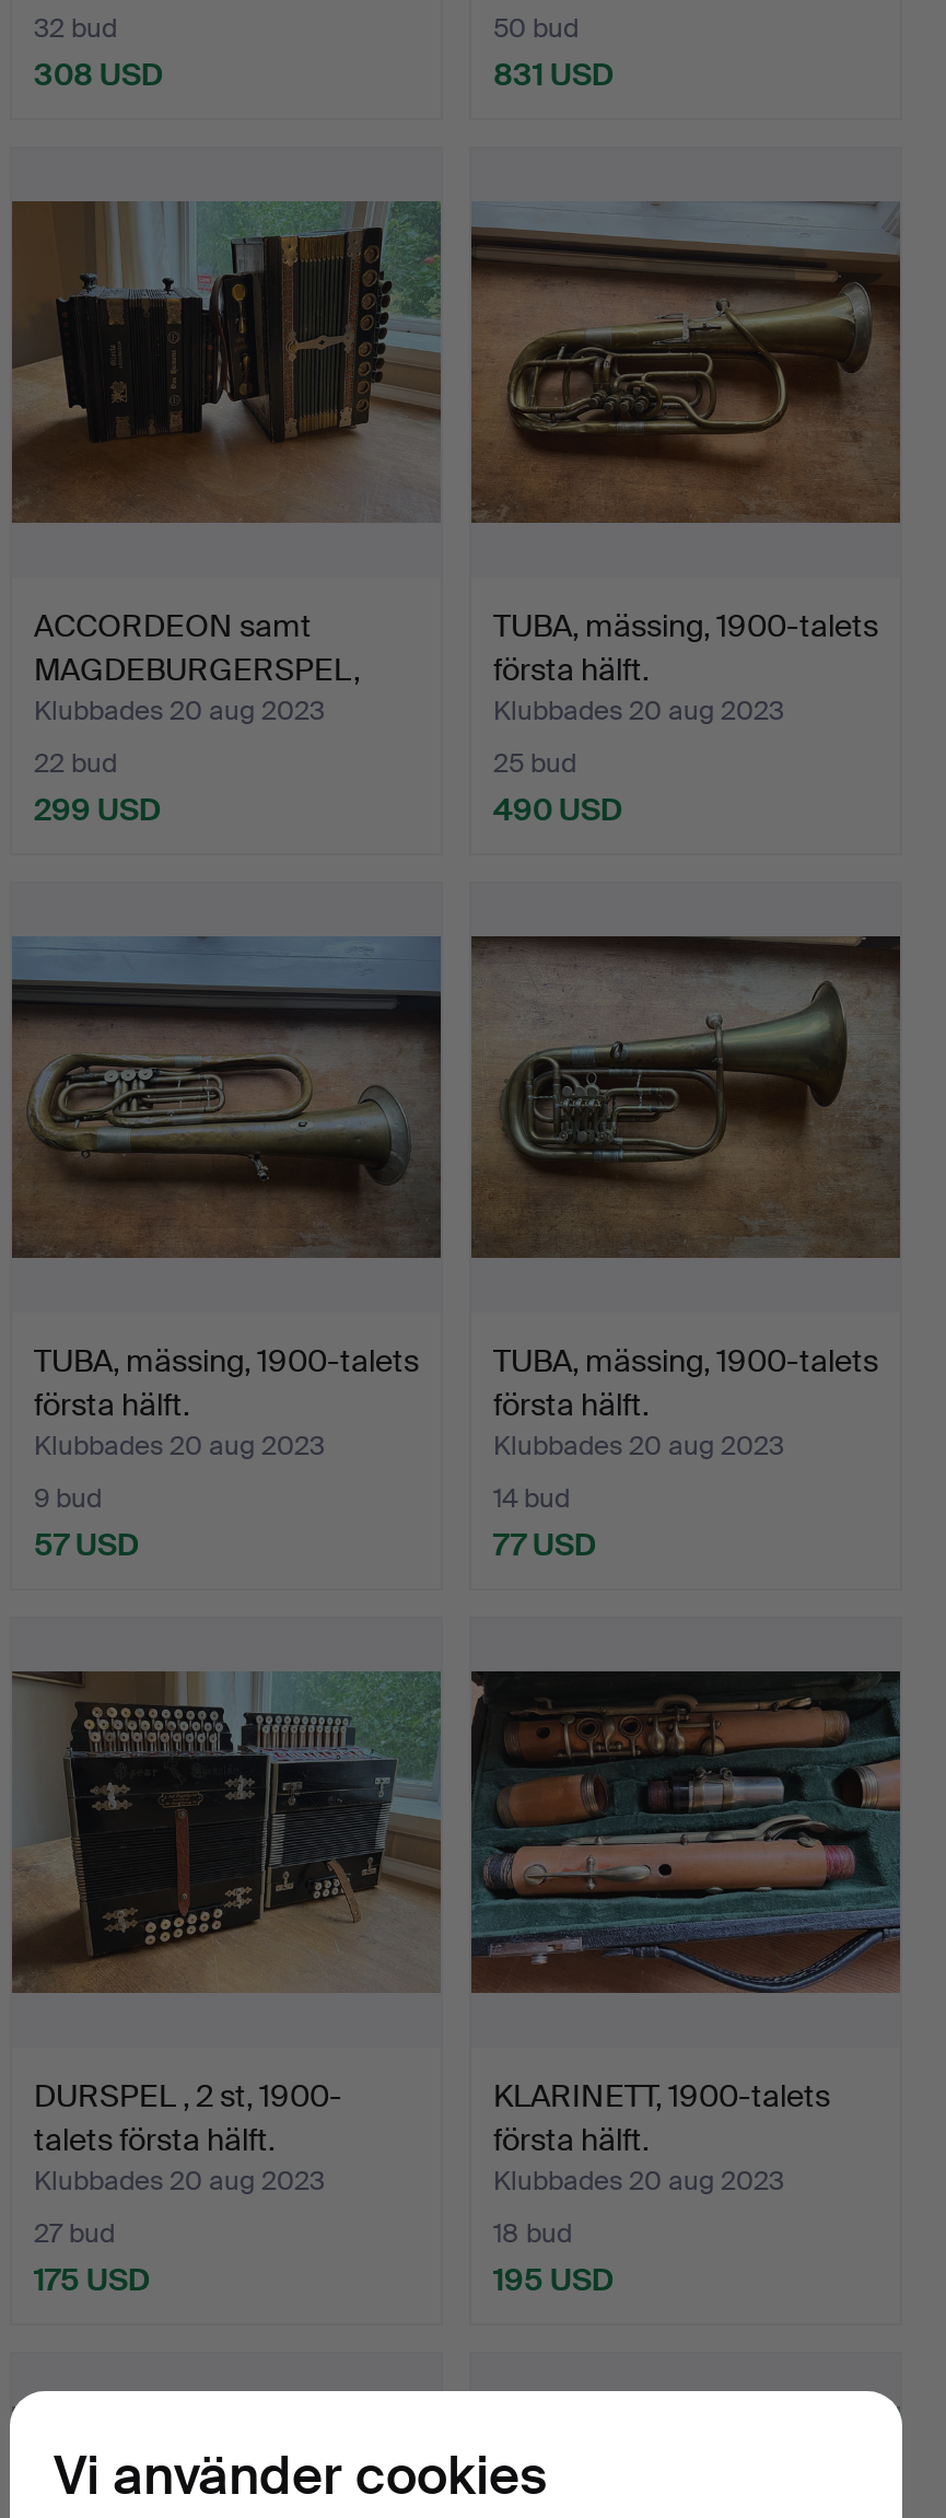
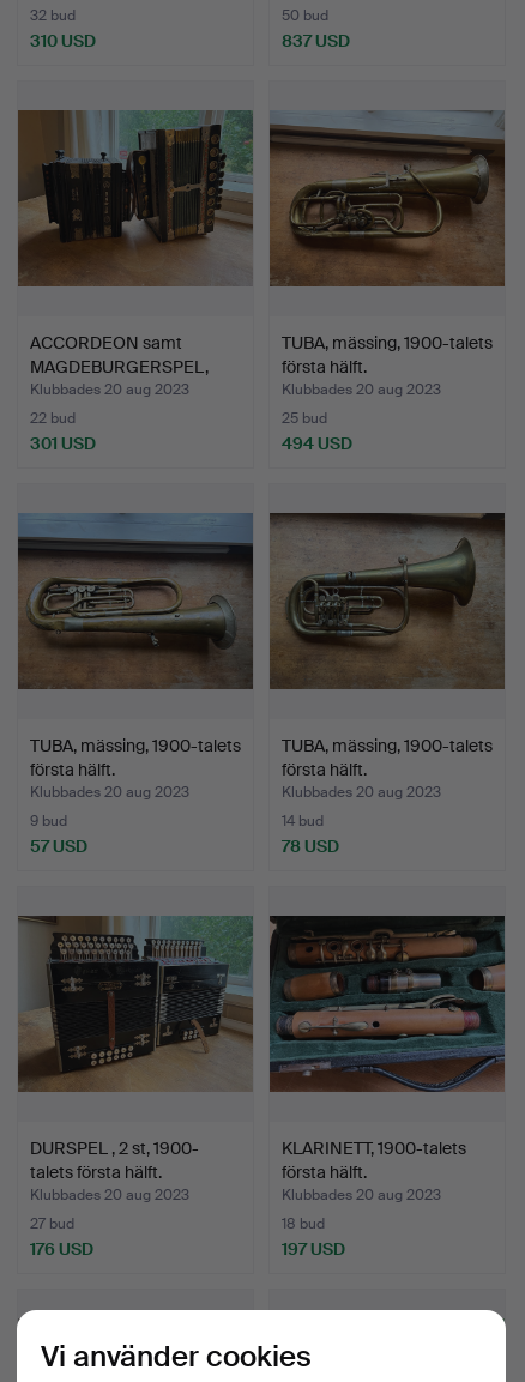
[34,54,163,93] 308 USD -> [30,30,96,51] 310 USD
[493,54,614,93] 831 USD -> [282,30,350,51] 837 USD
[34,789,161,828] 299 USD -> [30,432,96,454] 301 USD
[493,789,622,828] 490 USD -> [282,432,352,454] 494 USD
[493,1524,596,1564] 77 USD -> [282,835,339,857] 78 USD
[34,2259,150,2299] 175 USD -> [30,1238,93,1260] 176 USD
[493,2259,614,2299] 195 USD -> [282,1238,345,1260] 197 USD

